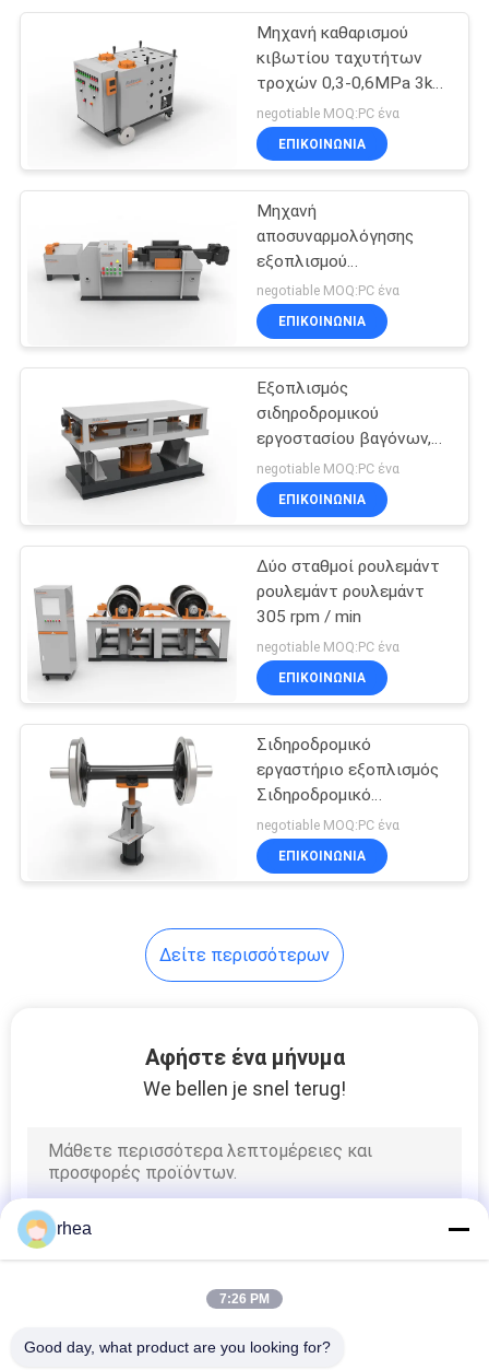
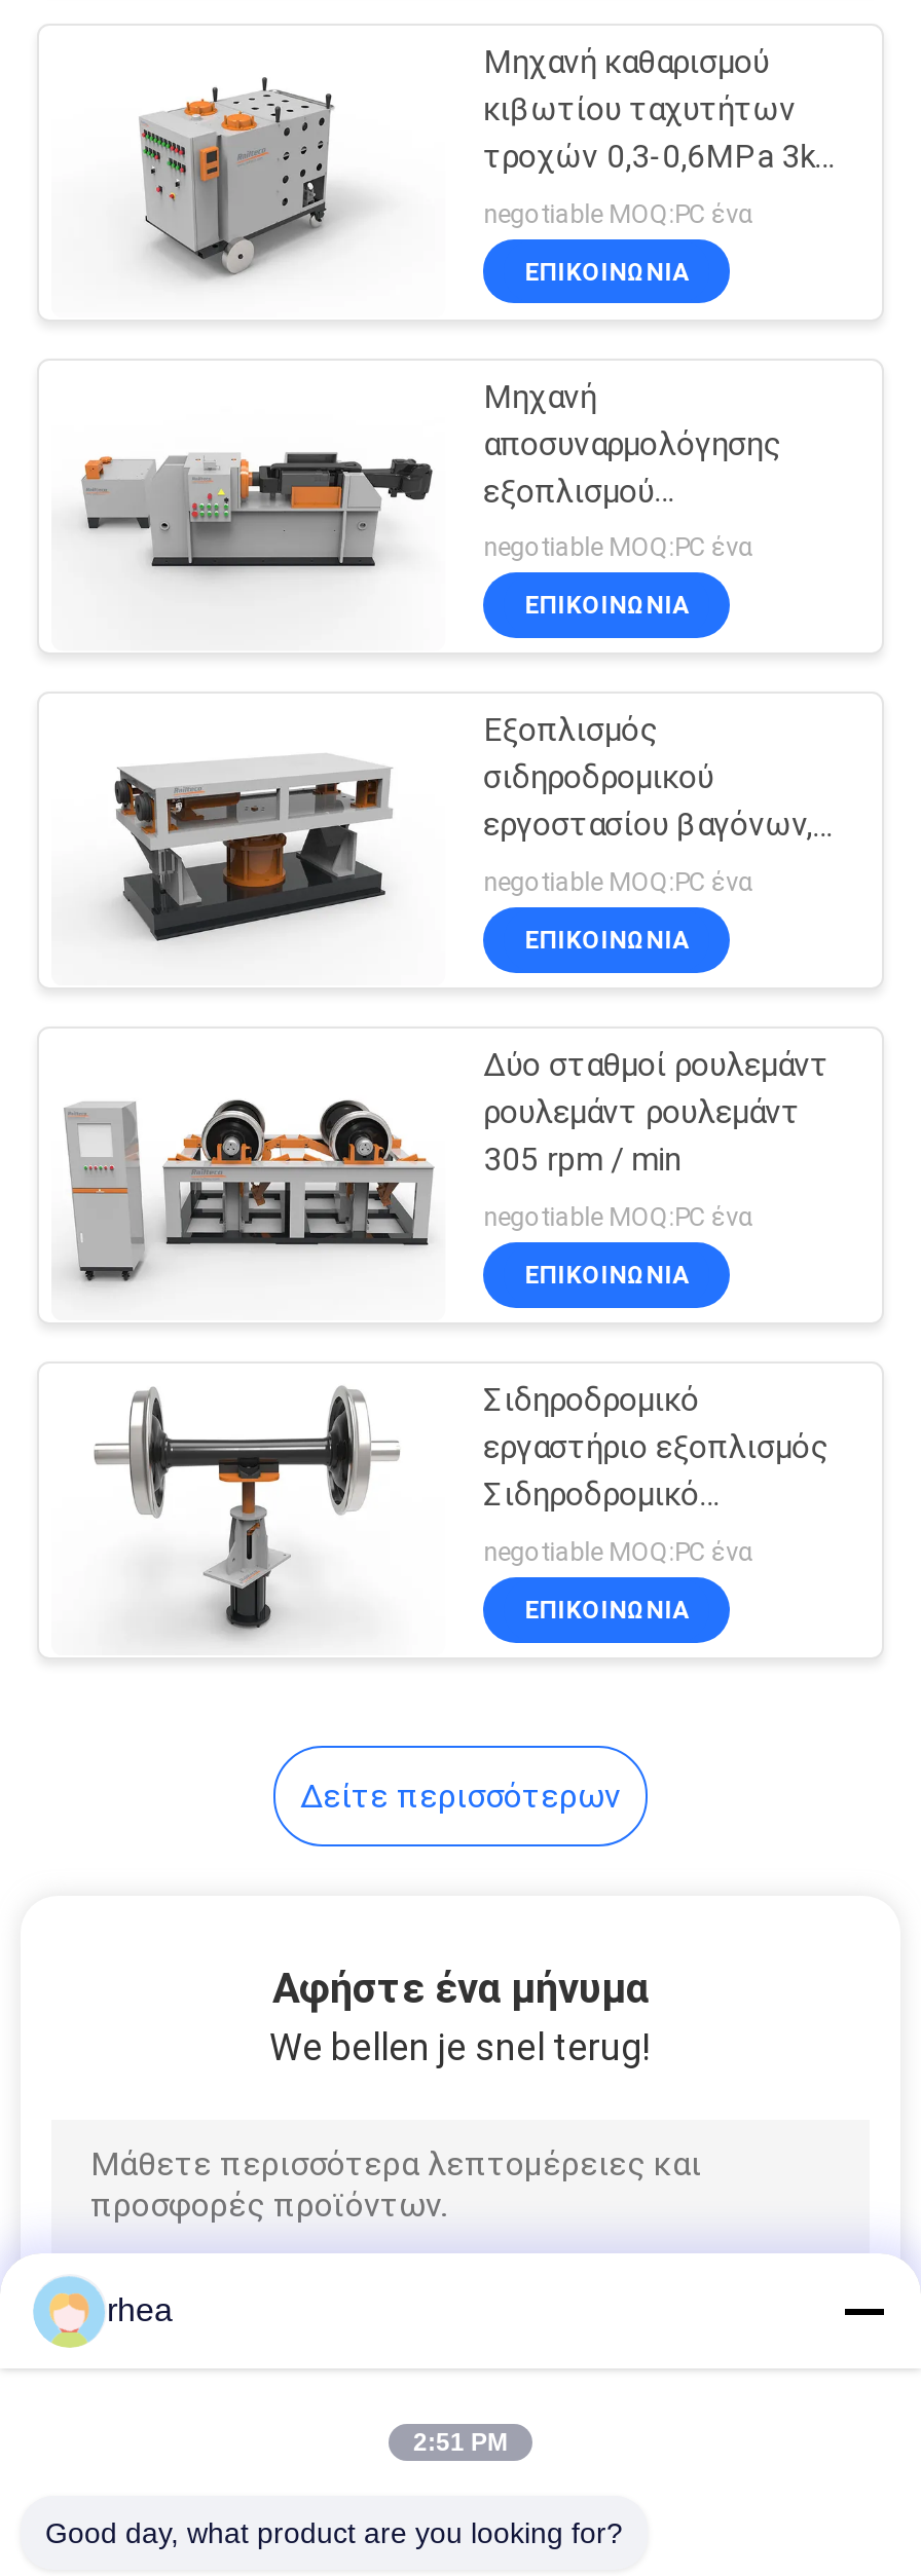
[219,1291,270,1307] 7:26 PM -> [413,2428,508,2457] 2:51 PM

